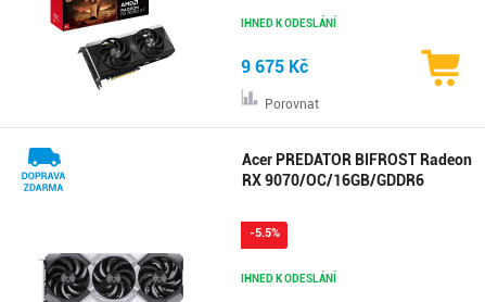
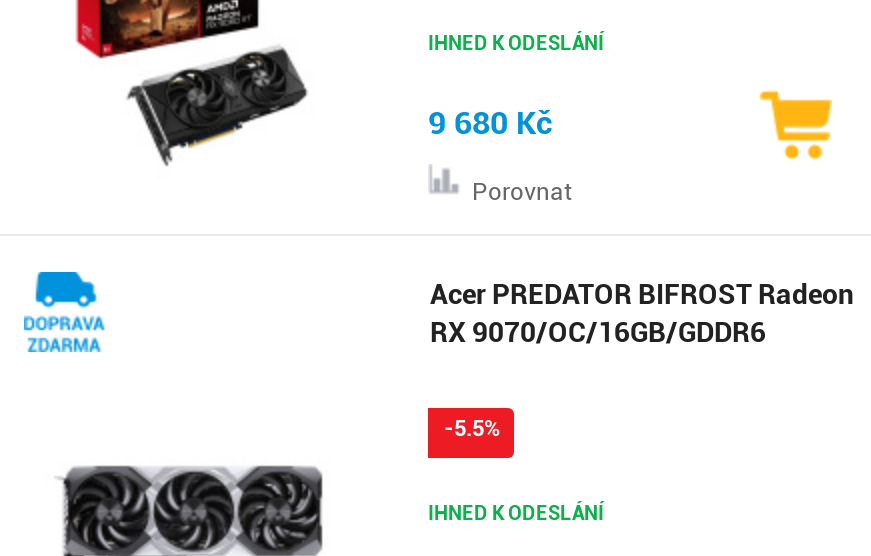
[241,56,308,77] 9 675 Kč -> [428,104,552,142] 9 680 Kč

